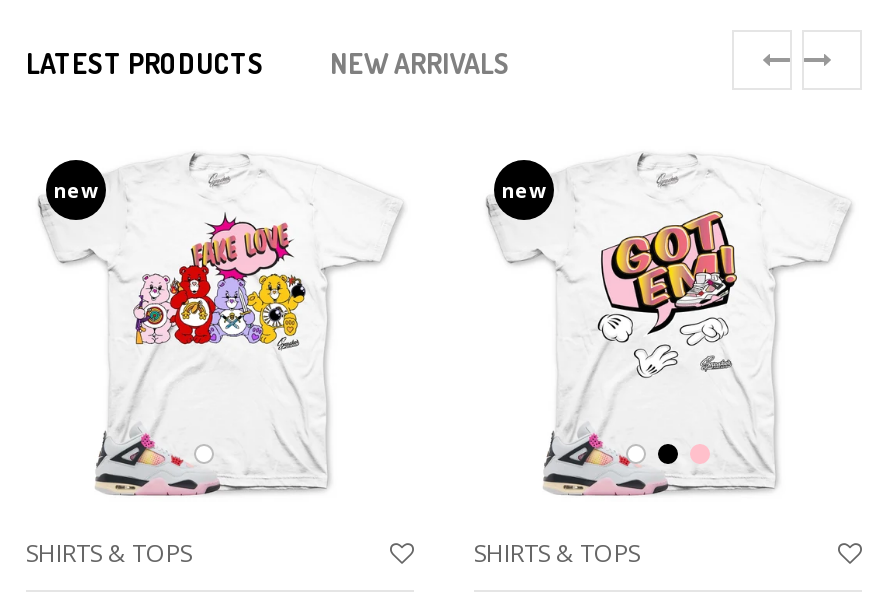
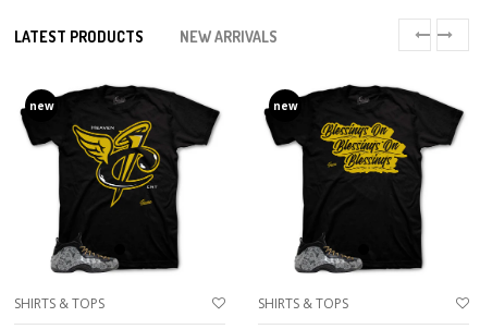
[40,152,402,496] [image] -> [20,84,221,273] [image]
[488,152,850,496] [image] -> [263,84,465,273] [image]

